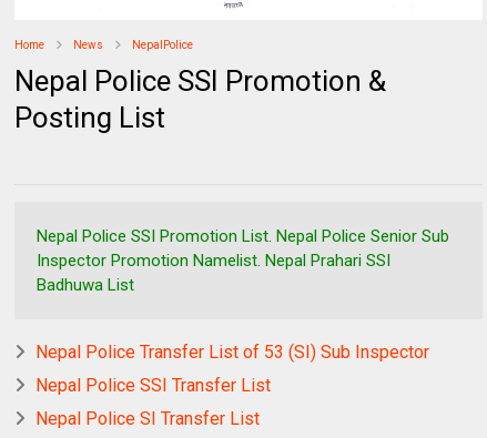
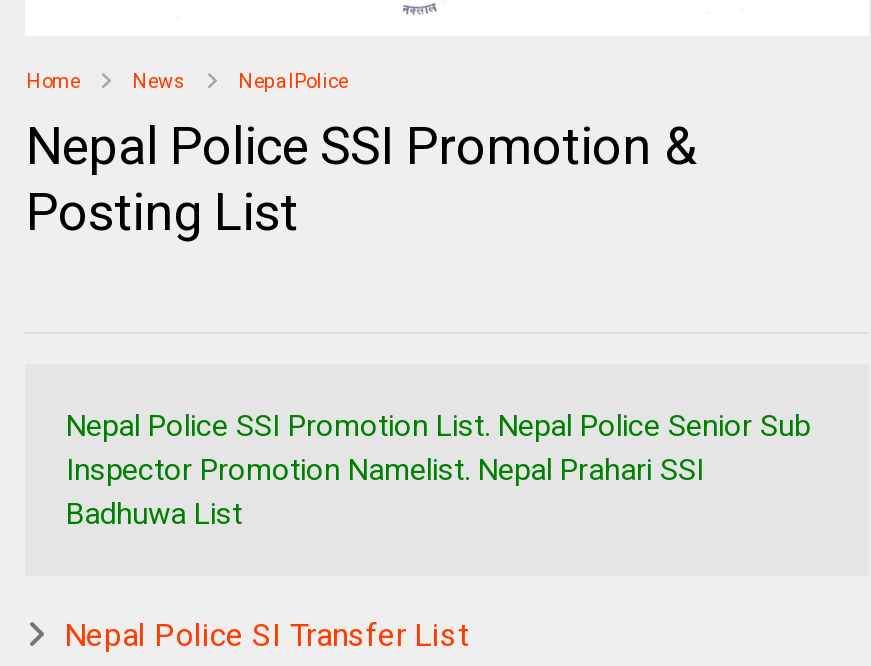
[36,341,430,396] Nepal Police Transfer List of 53 (SI) Sub Inspector | Nepal Police SSI Transfer List -> none

